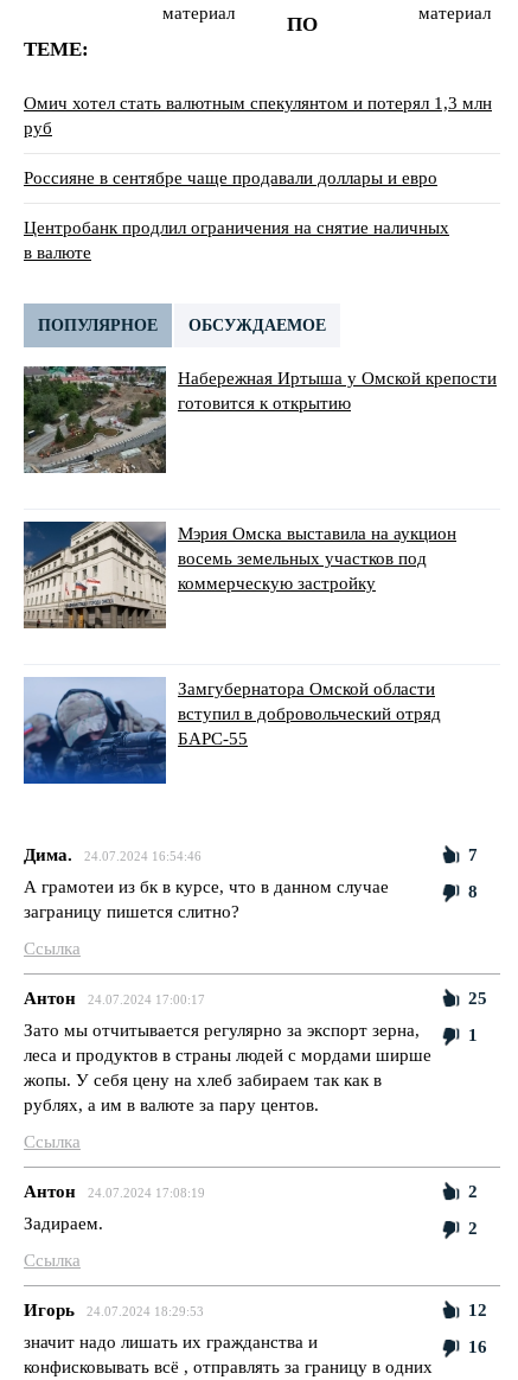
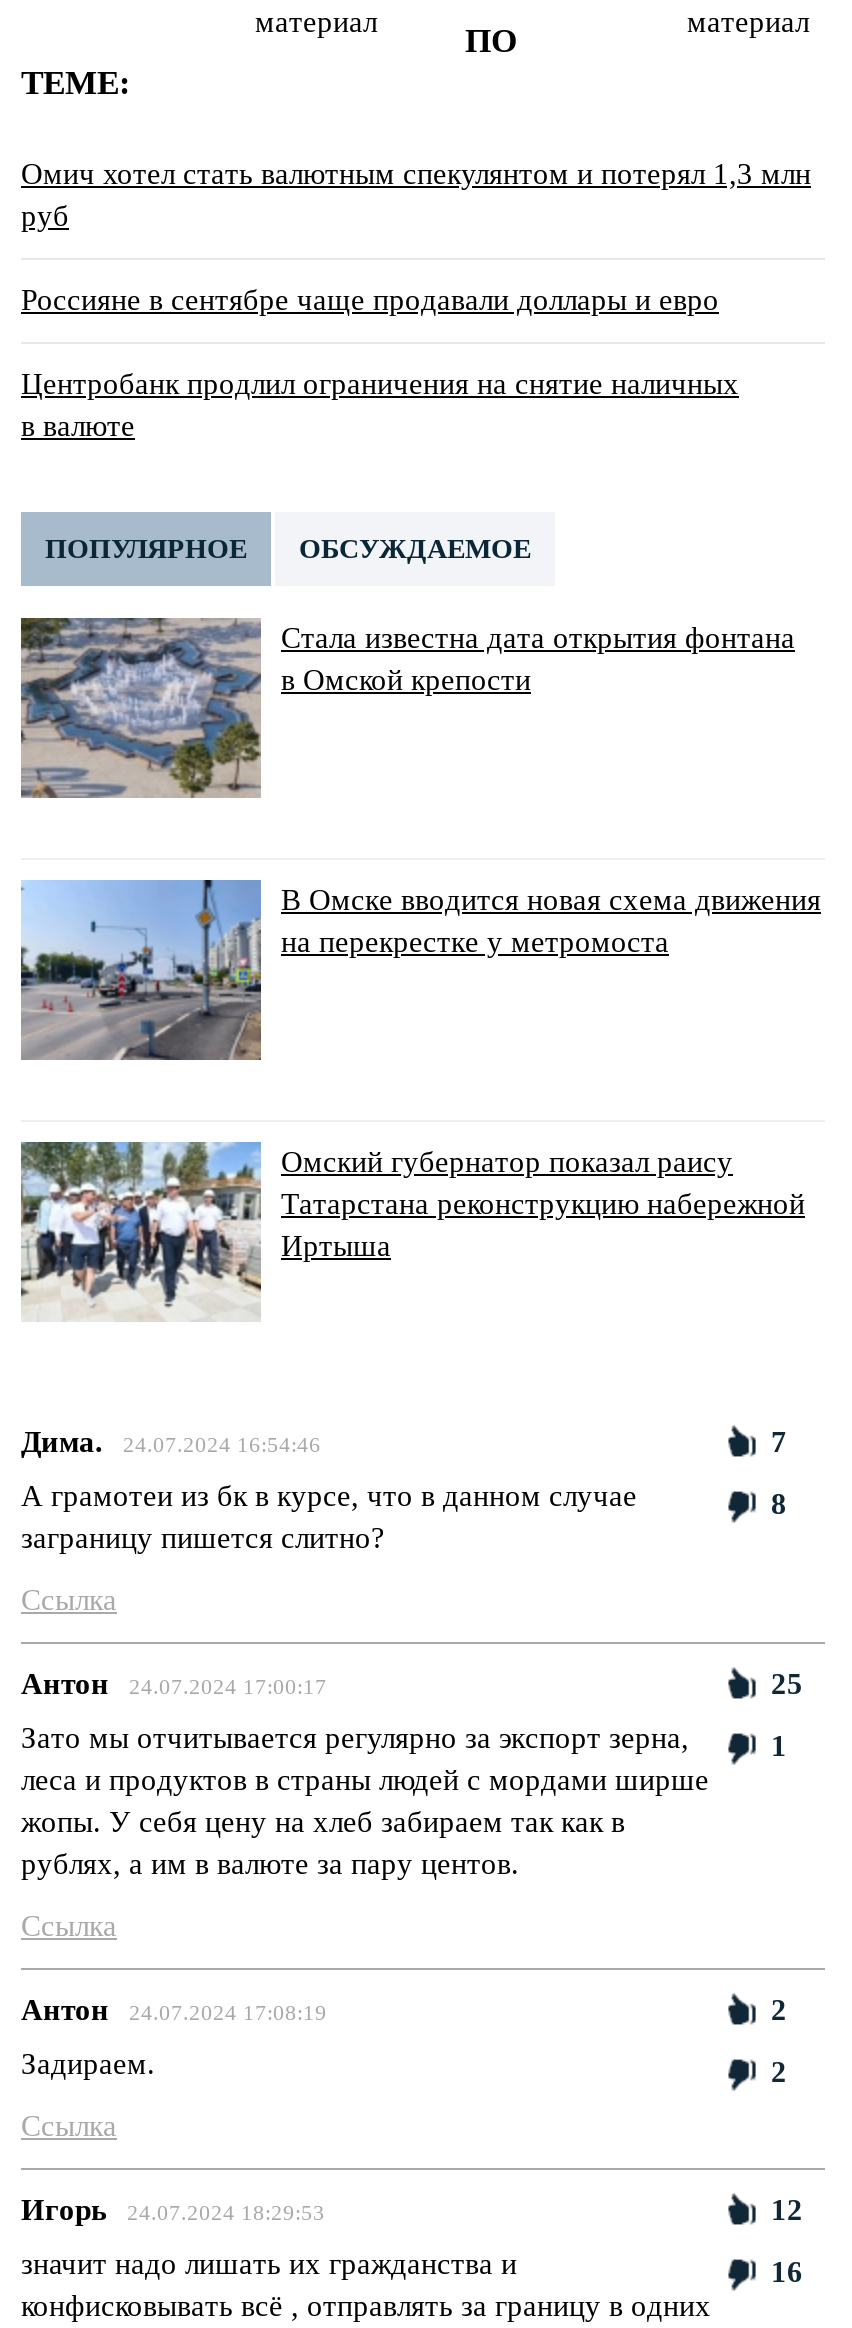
[23,365,497,473] [image] | Набережная Иртыша у Омской крепости | готовится к открытию -> [19,616,795,798] [image] | Стала известна дата открытия фонтана | в Омской крепости
[23,520,456,630] [image] | Мэрия Омска выставила на аукцион | восемь земельных участков под | коммерческую застройку -> [19,878,821,1062] [image] | В Омске вводится новая схема движения | на перекрестке у метромоста
[23,677,441,785] [image] | Замгубернатора Омской области | вступил в добровольческий отряд | БАРС-55 -> [19,1140,805,1322] [image] | Омский губернатор показал раису | Татарстана реконструкцию набережной | Иртыша

